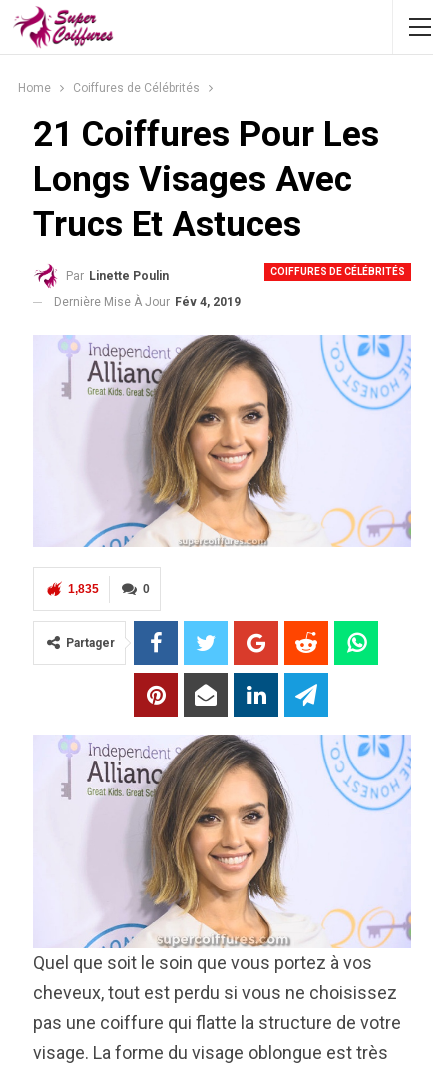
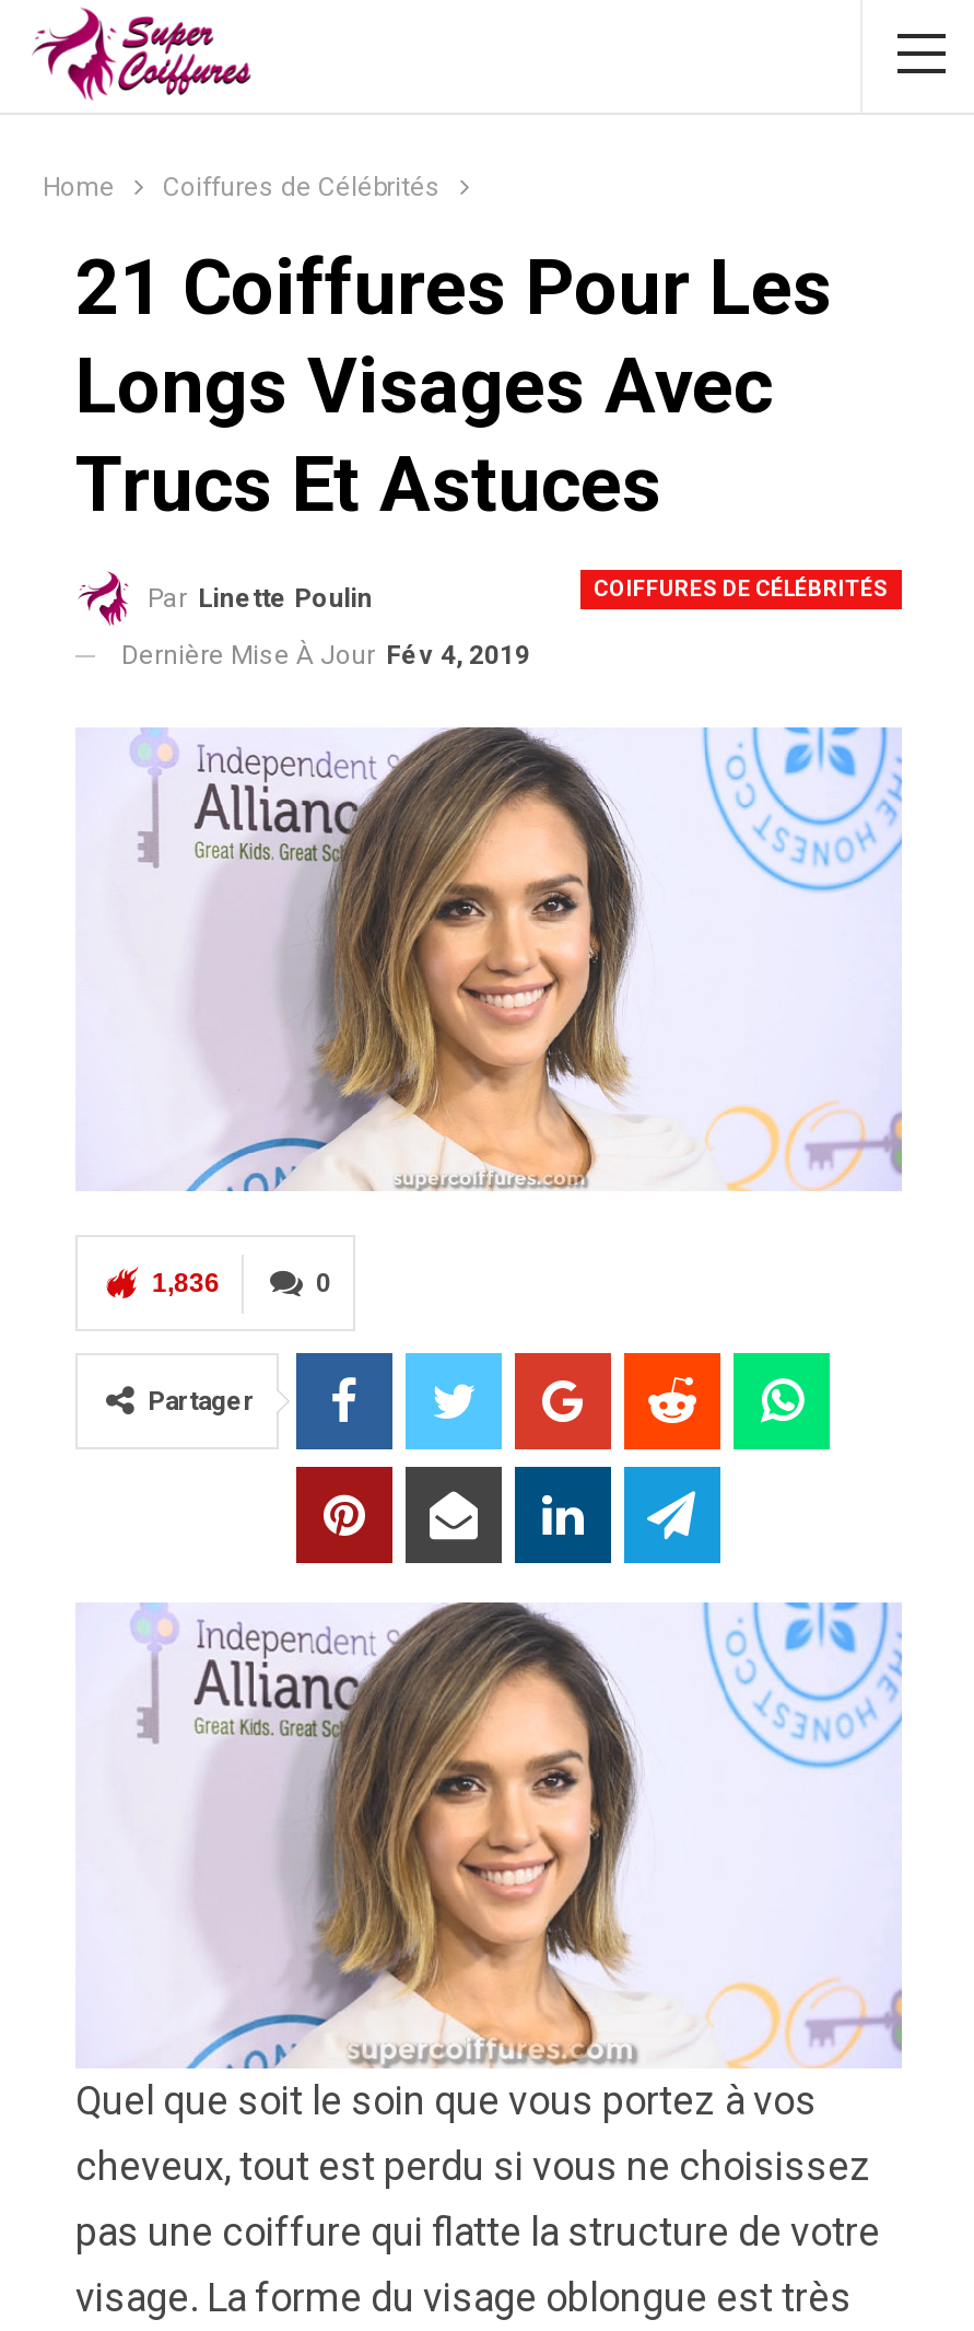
[68,582,99,596] 1,835 -> [152,1269,220,1299] 1,836

